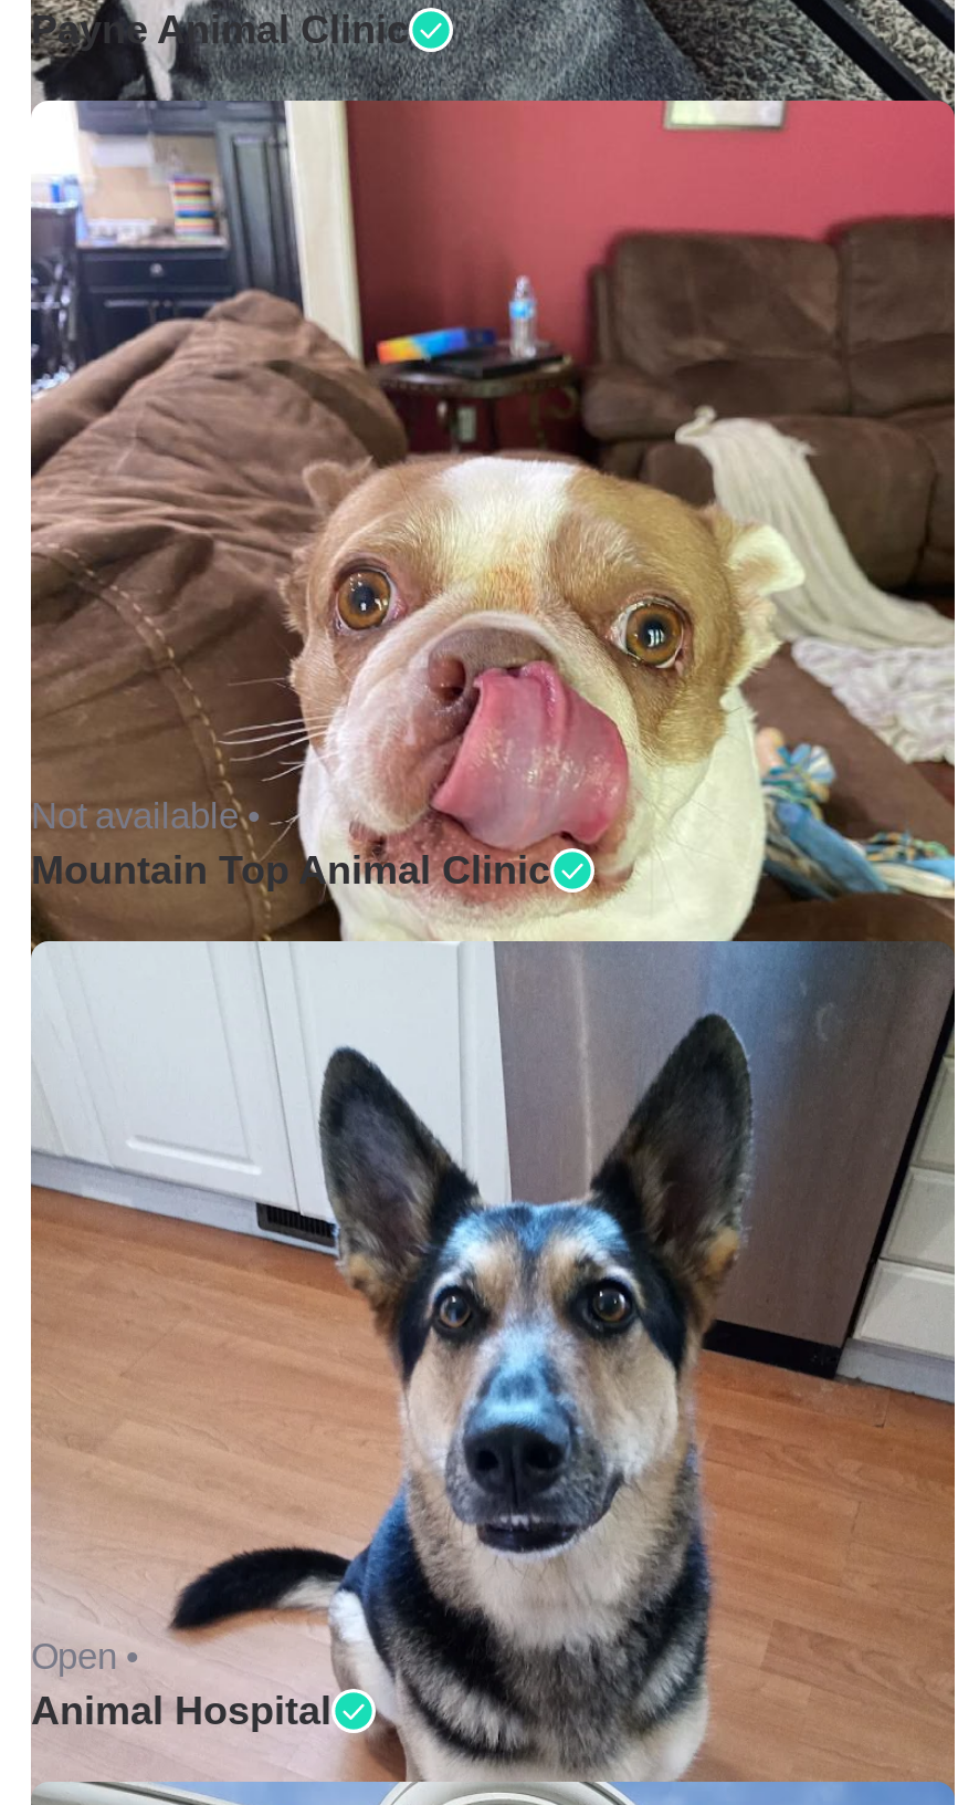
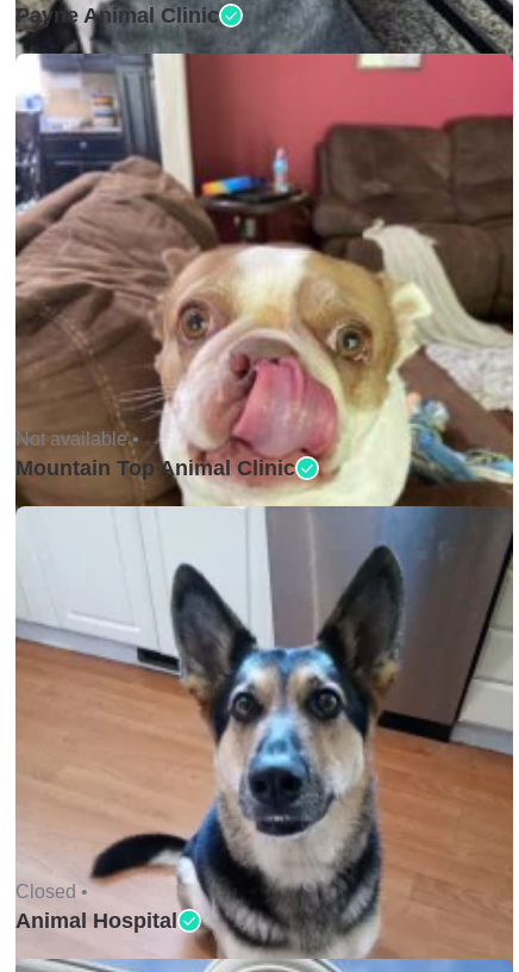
[31,1635,139,1675] Open • -> [15,881,88,902] Closed •

